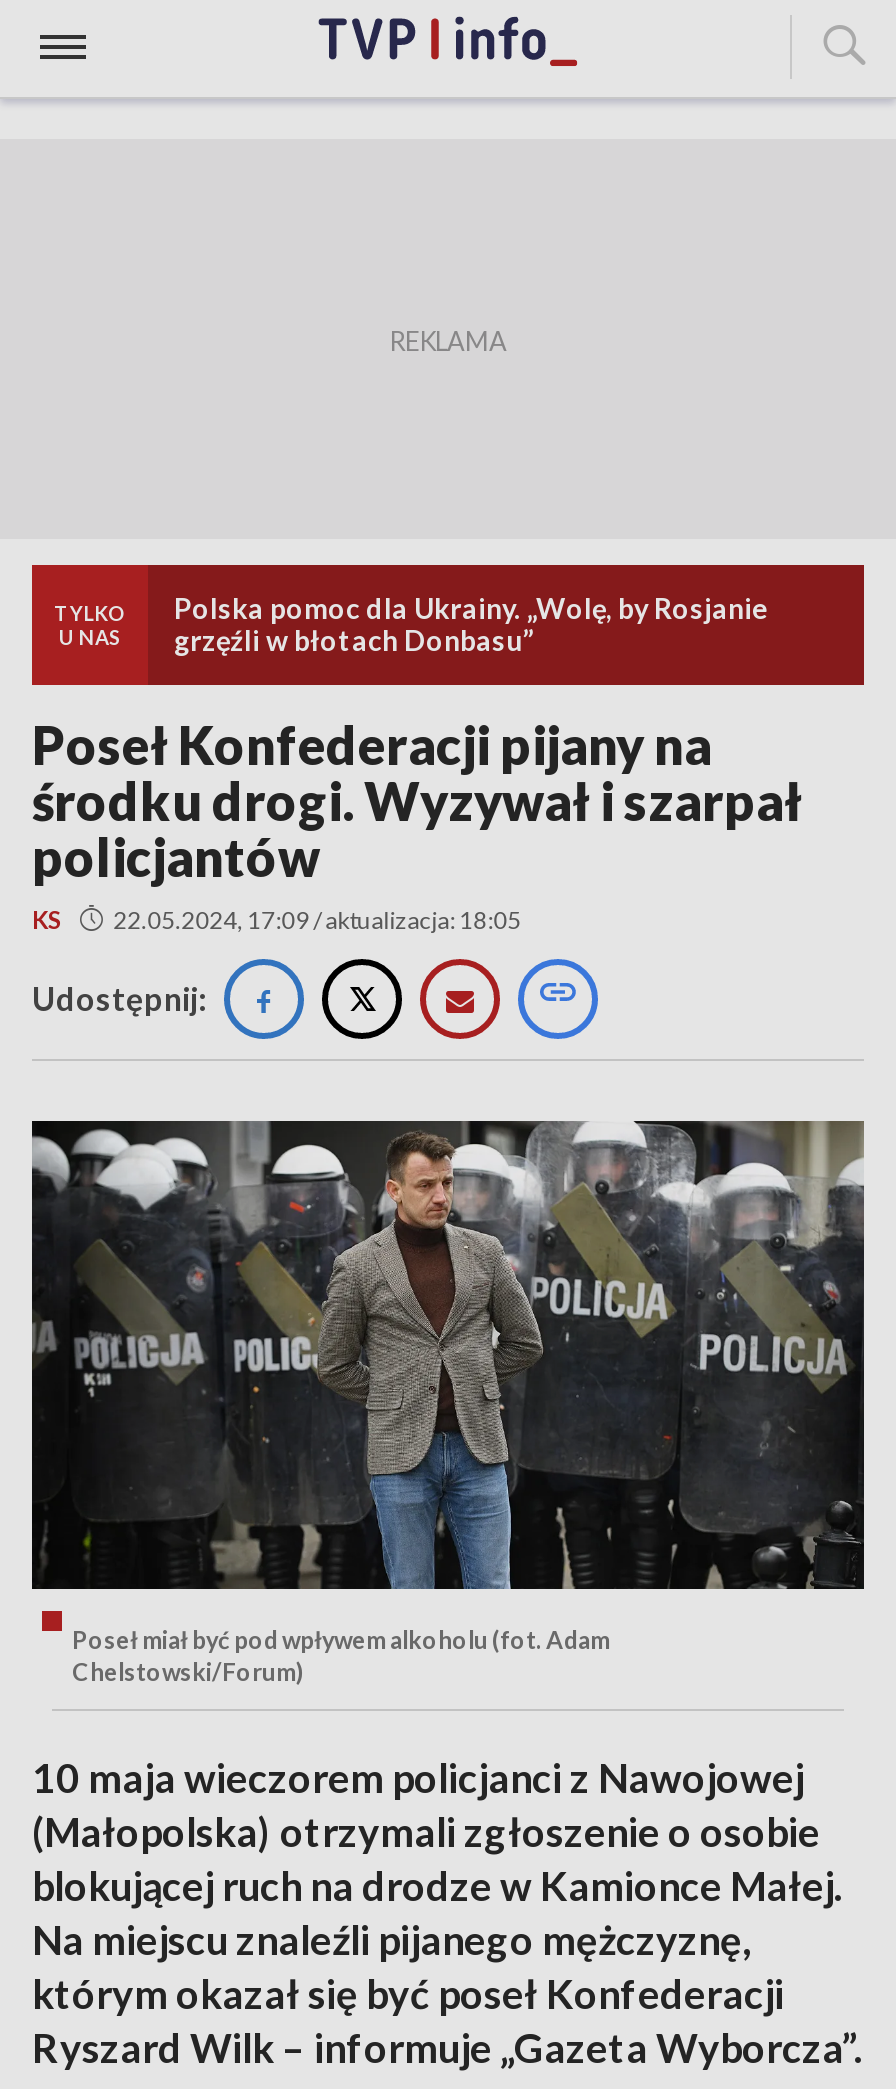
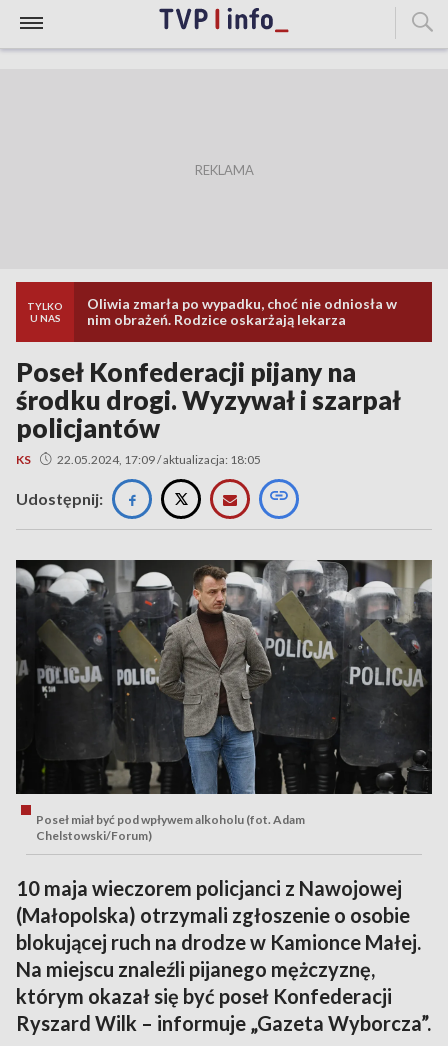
[174,591,768,657] Polska pomoc dla Ukrainy. „Wolę, by Rosjanie | grzęźli w błotach Donbasu” -> [87,295,397,328] Oliwia zmarła po wypadku, choć nie odniosła w | nim obrażeń. Rodzice oskarżają lekarza

